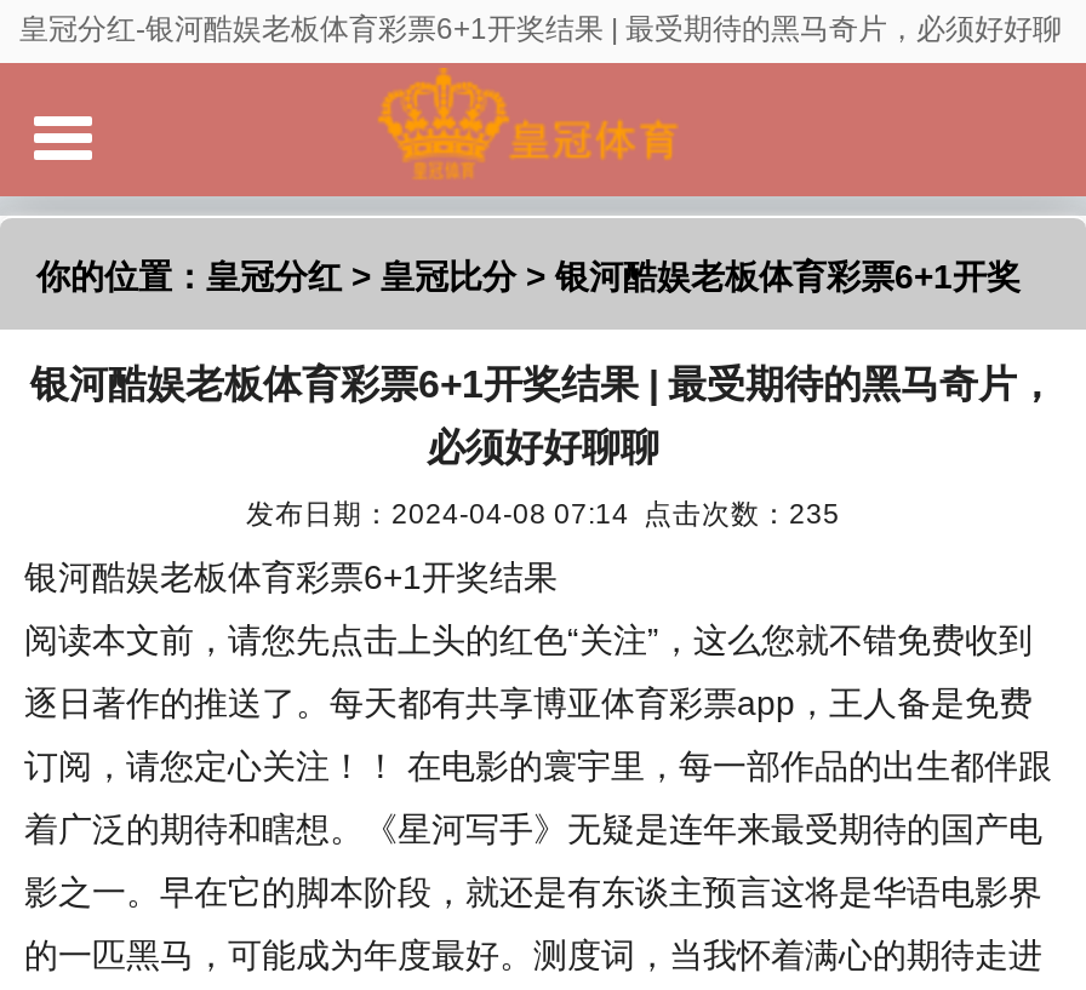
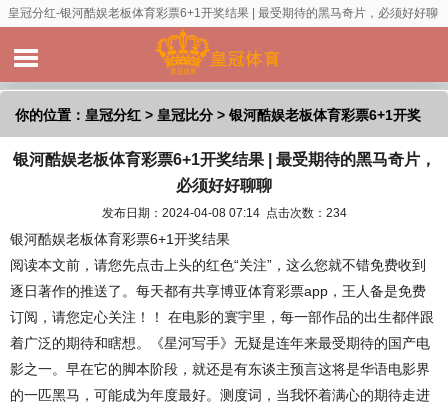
[246,497,840,528] 发布日期：2024-04-08 07:14 点击次数：235 -> [101,206,346,219] 发布日期：2024-04-08 07:14 点击次数：234

